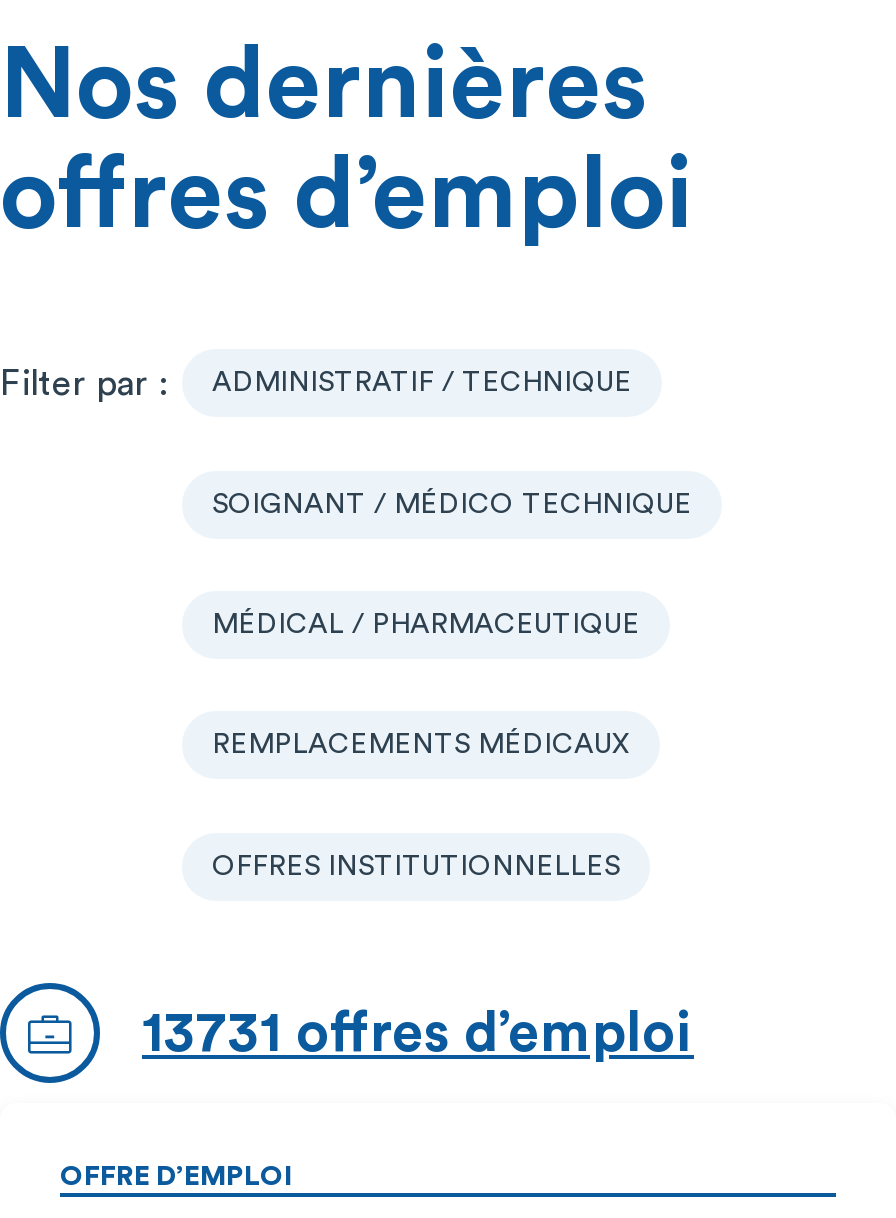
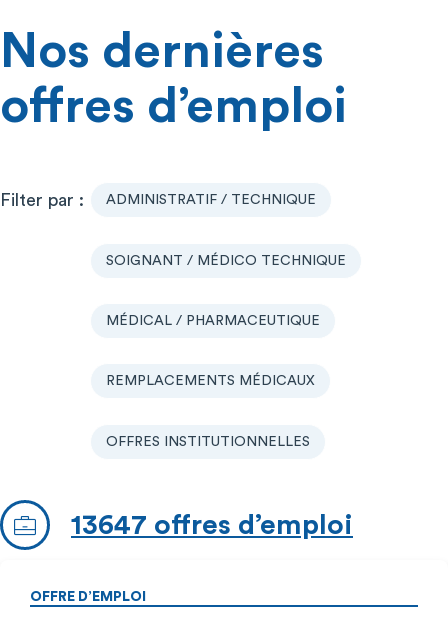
[142,1005,694,1061] 13731 offres d’emploi -> [71,511,353,539] 13647 offres d’emploi

